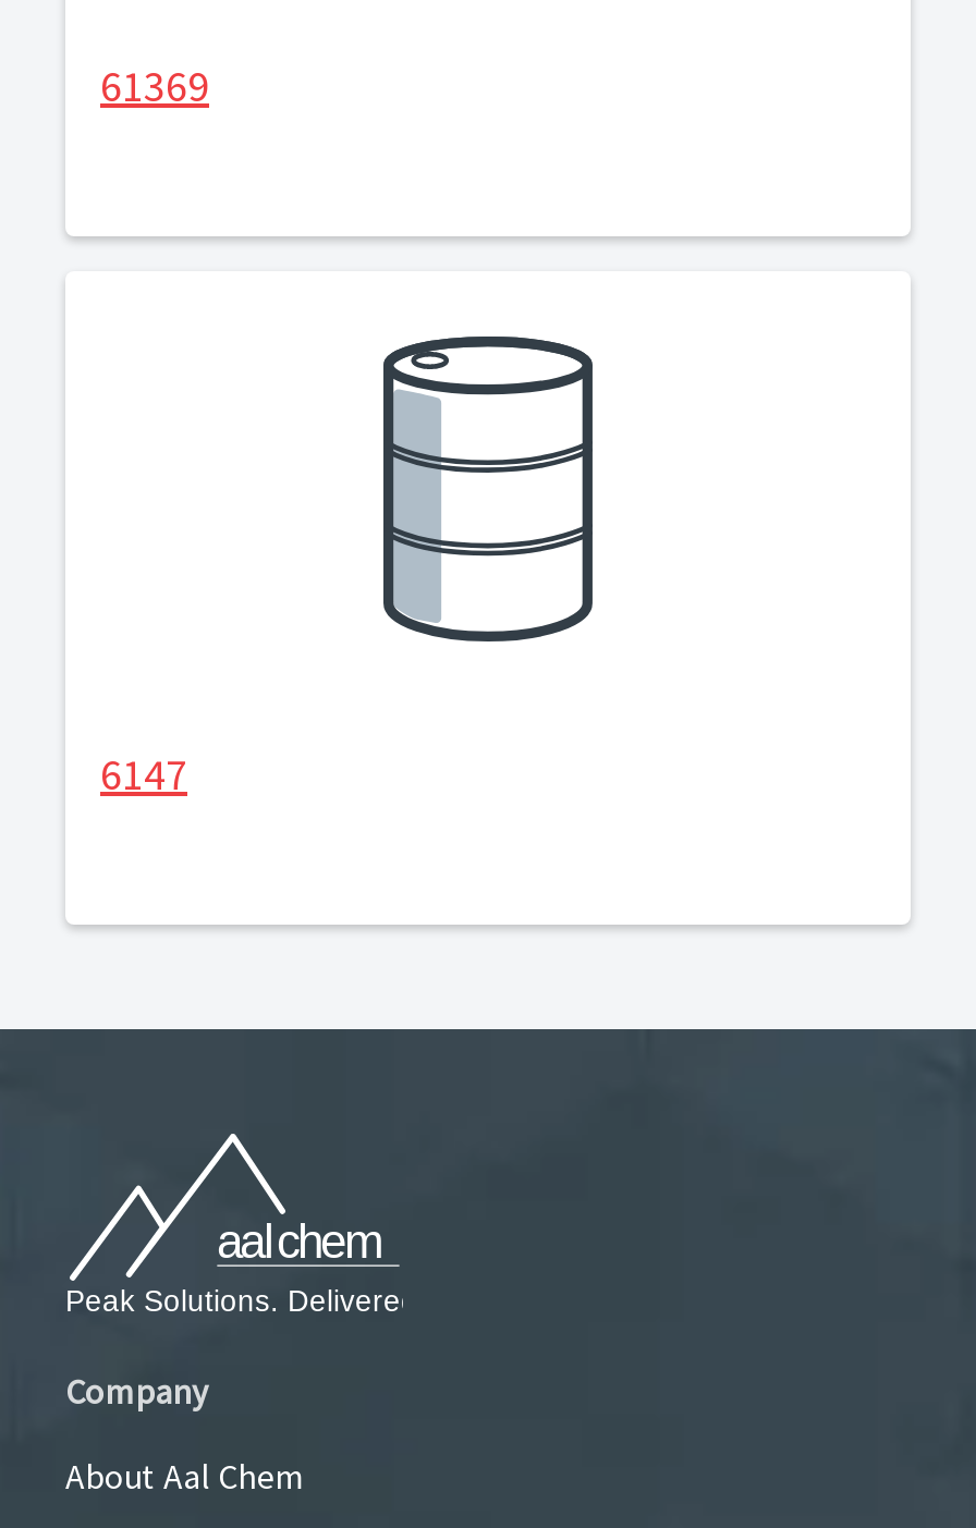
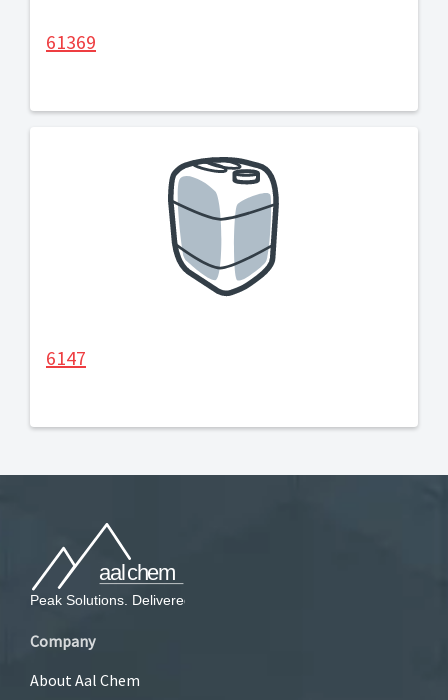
[366,337,608,644] [image] -> [167,157,280,297] [image]

